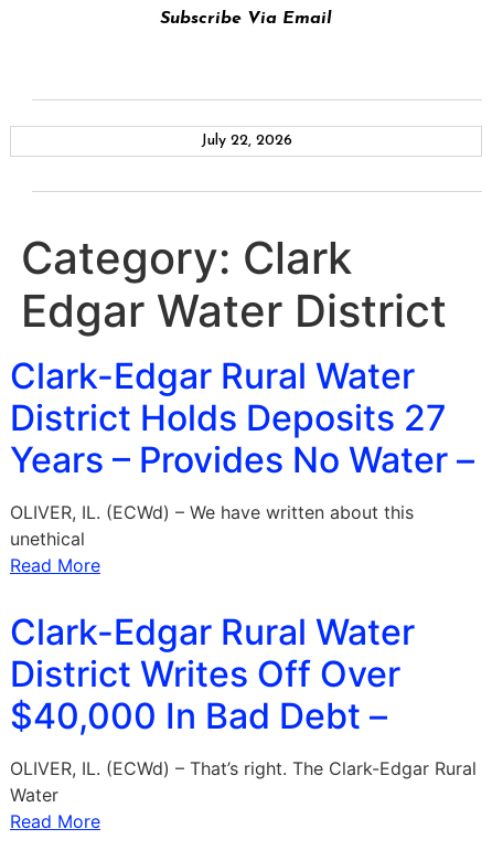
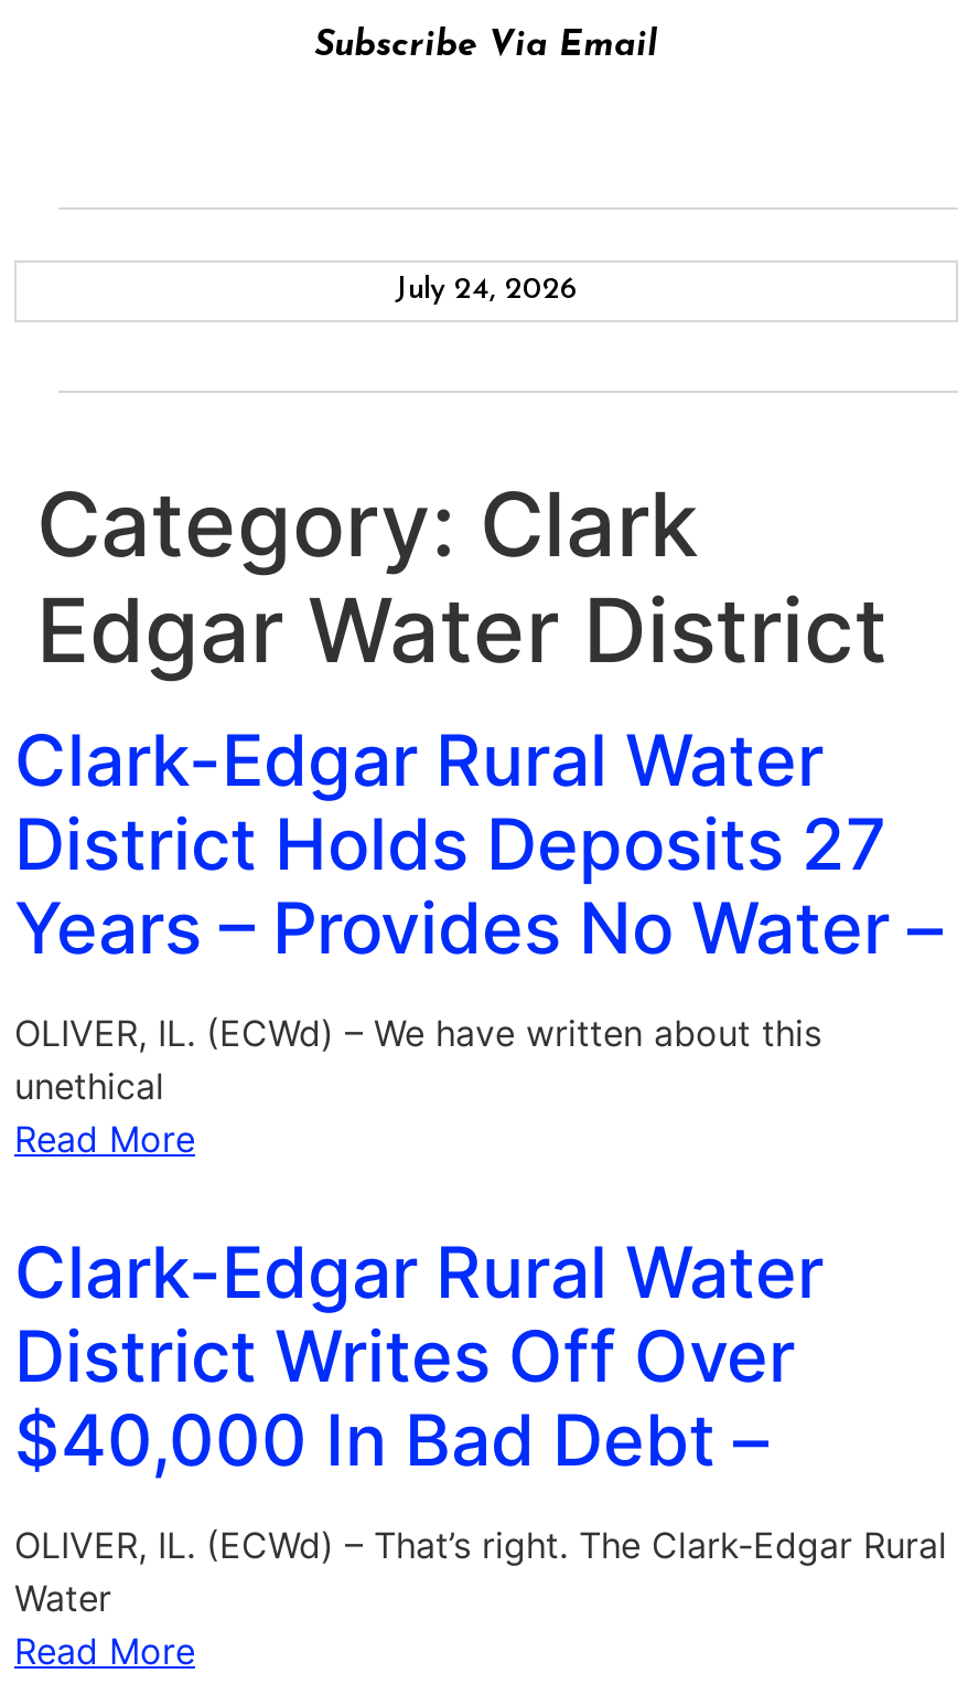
[200,132,292,149] July 22, 2026 -> [395,273,578,306] July 24, 2026

